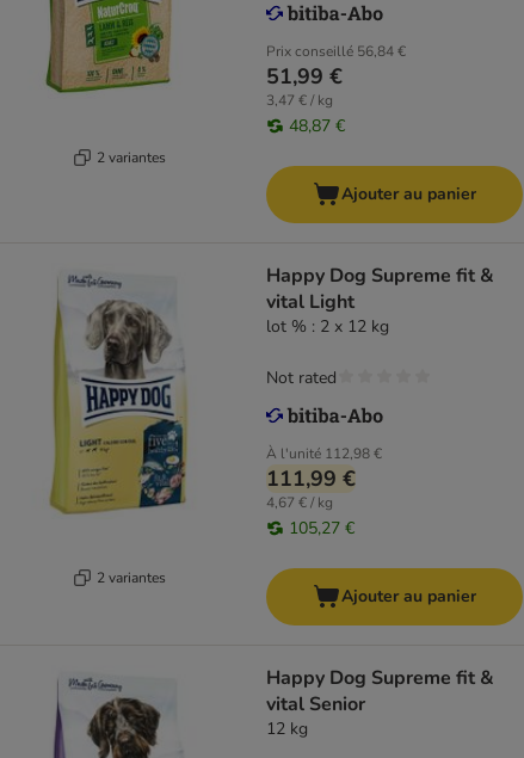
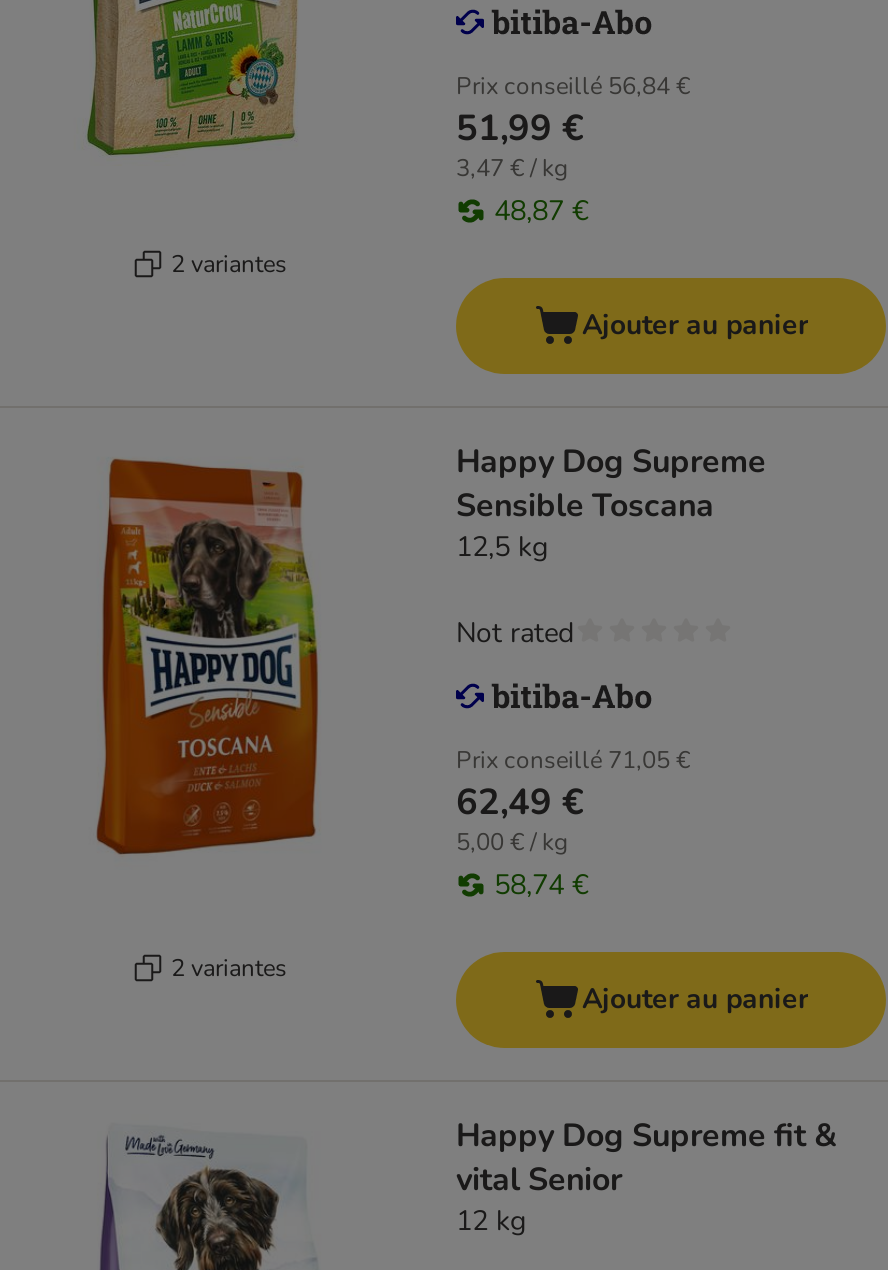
[266,263,494,338] Happy Dog Supreme fit & | vital Light | lot % : 2 x 12 kg -> [456,440,766,566] Happy Dog Supreme | Sensible Toscana | 12,5 kg
[49,273,189,516] [image] -> [94,458,324,862] [image]
[266,444,382,540] À l'unité 112,98 € | 111,99 € | 4,67 € / kg | 105,27 € -> [456,744,690,904] Prix conseillé 71,05 € | 62,49 € | 5,00 € / kg | 58,74 €

